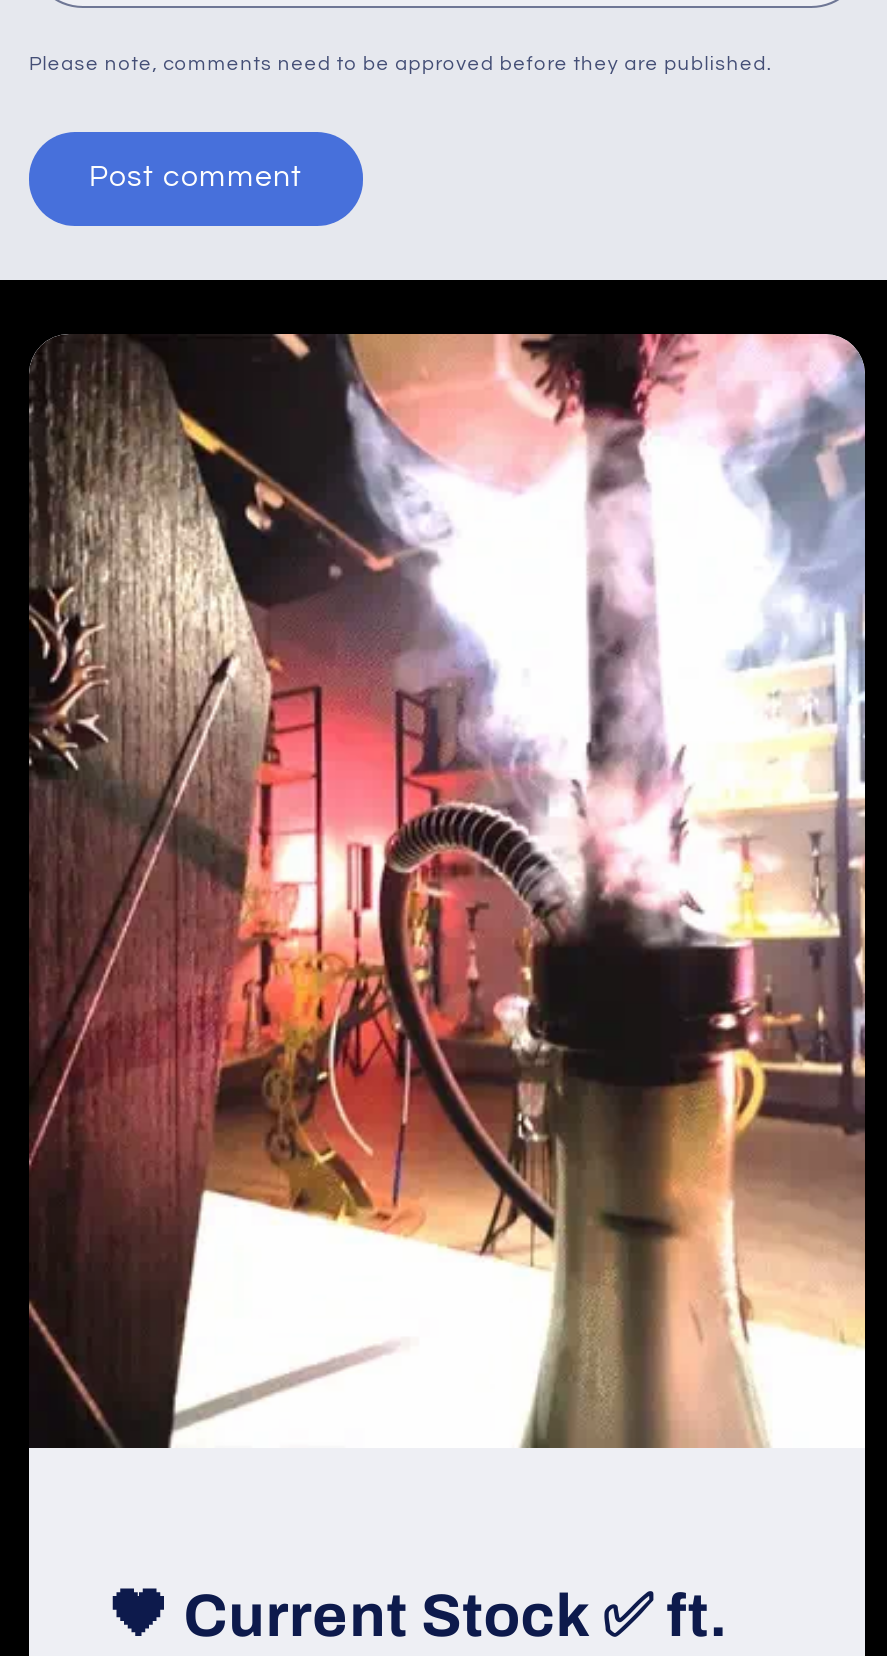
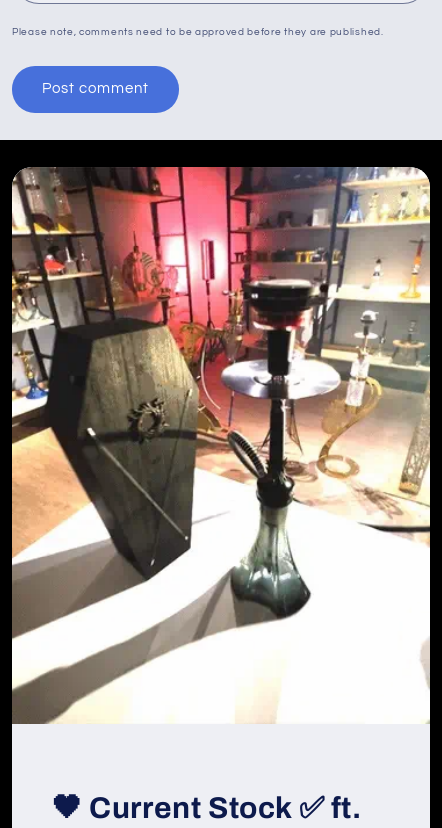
[29,332,867,1450] [image] -> [11,166,431,724] [image]

